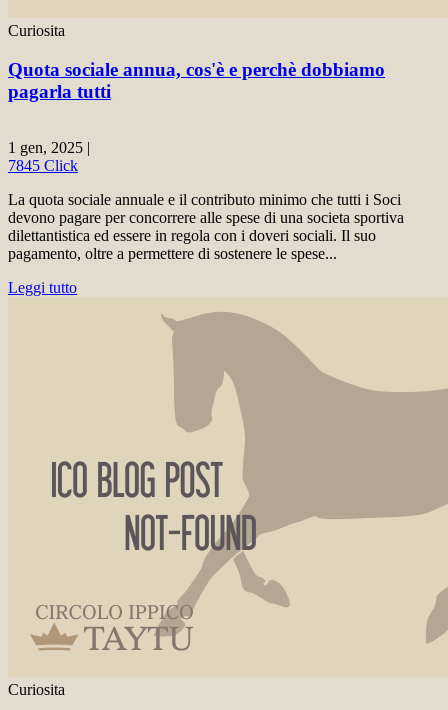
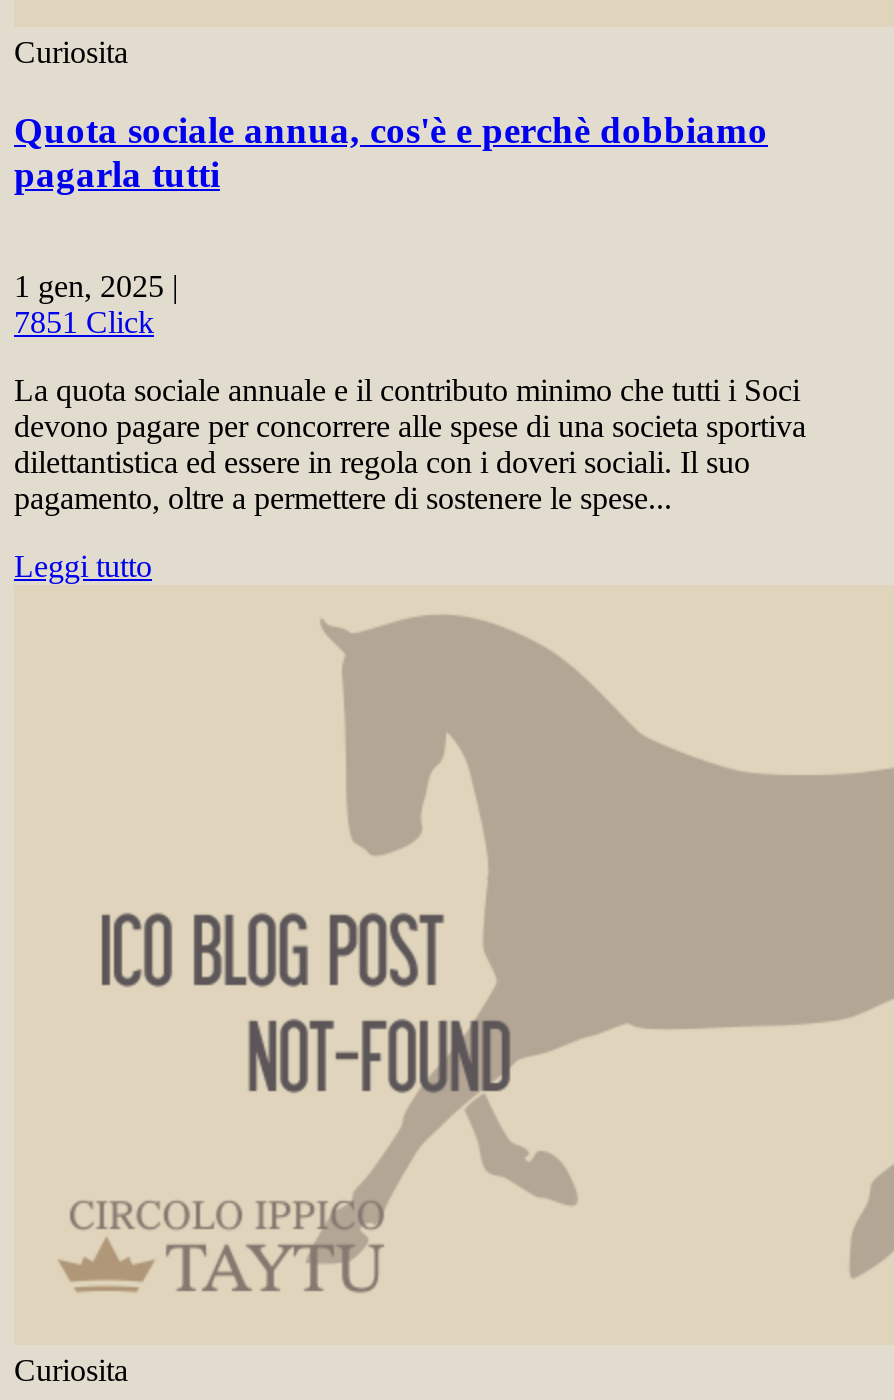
[8,157,78,174] 7845 Click -> [14,306,154,340] 7851 Click

